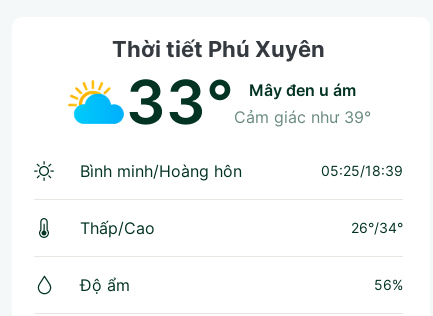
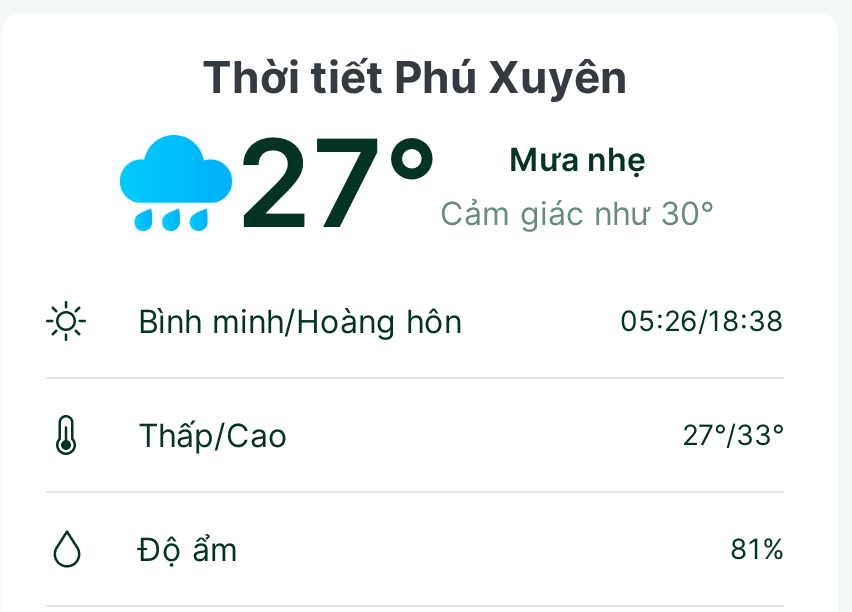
[67,65,371,139] [image] | 33° | mây đen u ám | Cảm giác như 39° -> [116,109,714,257] [image] | 27° | mưa nhẹ | Cảm giác như 30°
[321,162,403,179] 05:25/18:39 -> [620,303,784,337] 05:26/18:38
[351,219,403,236] 26°/34° -> [682,417,784,451] 27°/33°
[374,276,403,293] 56% -> [730,531,784,565] 81%

